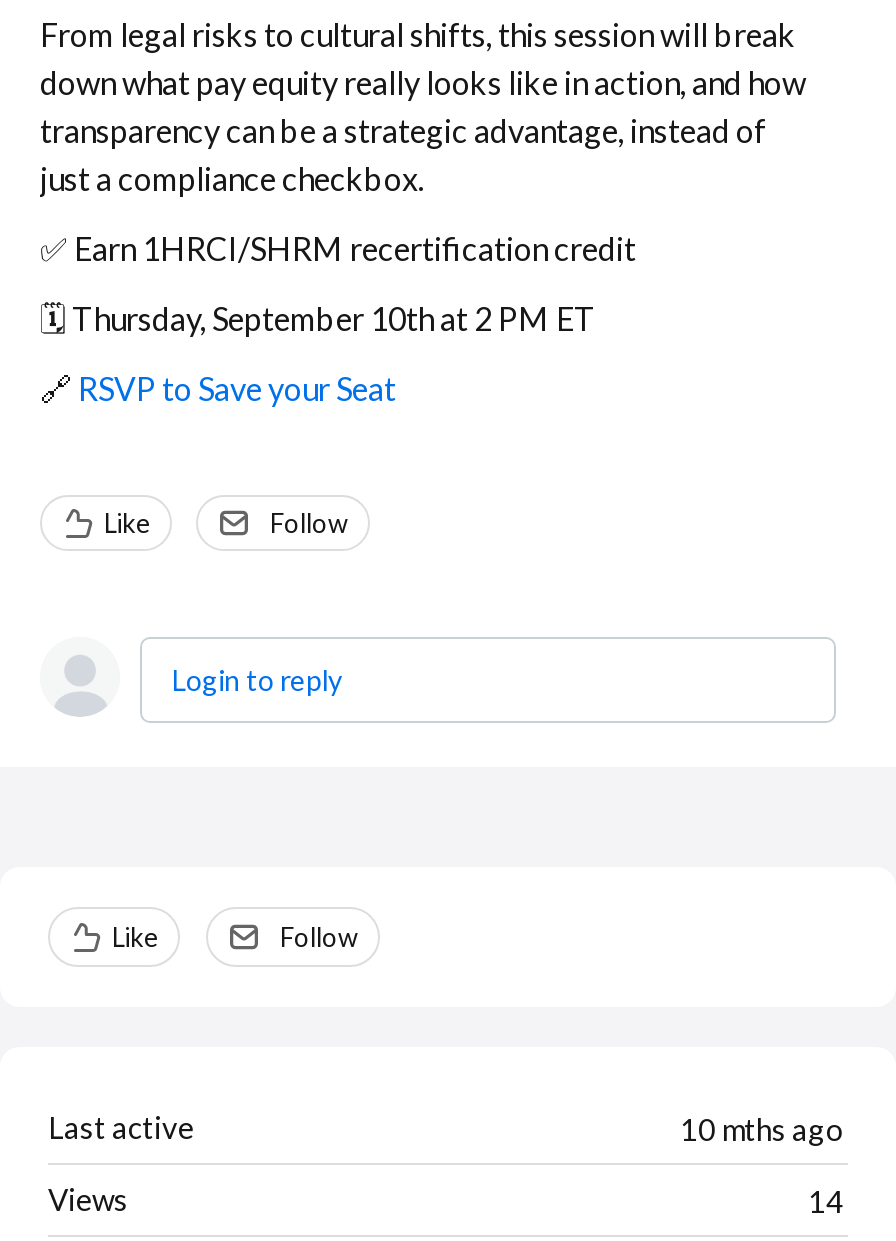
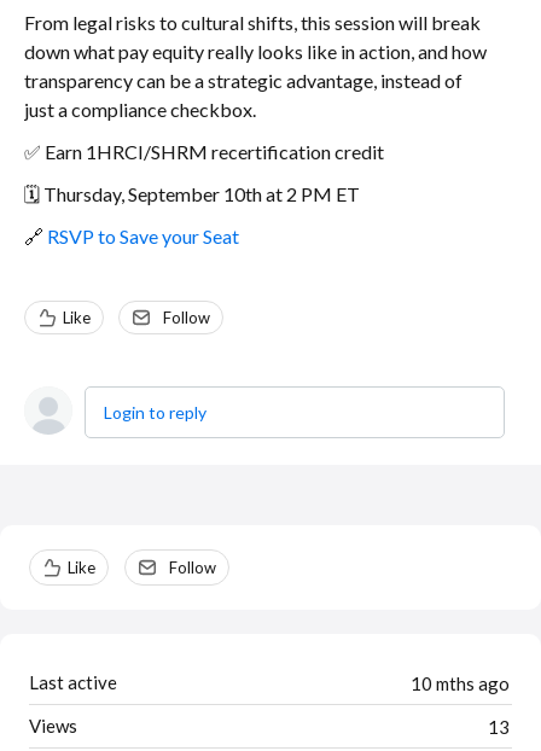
[808,1183,844,1219] 14 -> [488,716,510,738] 13

